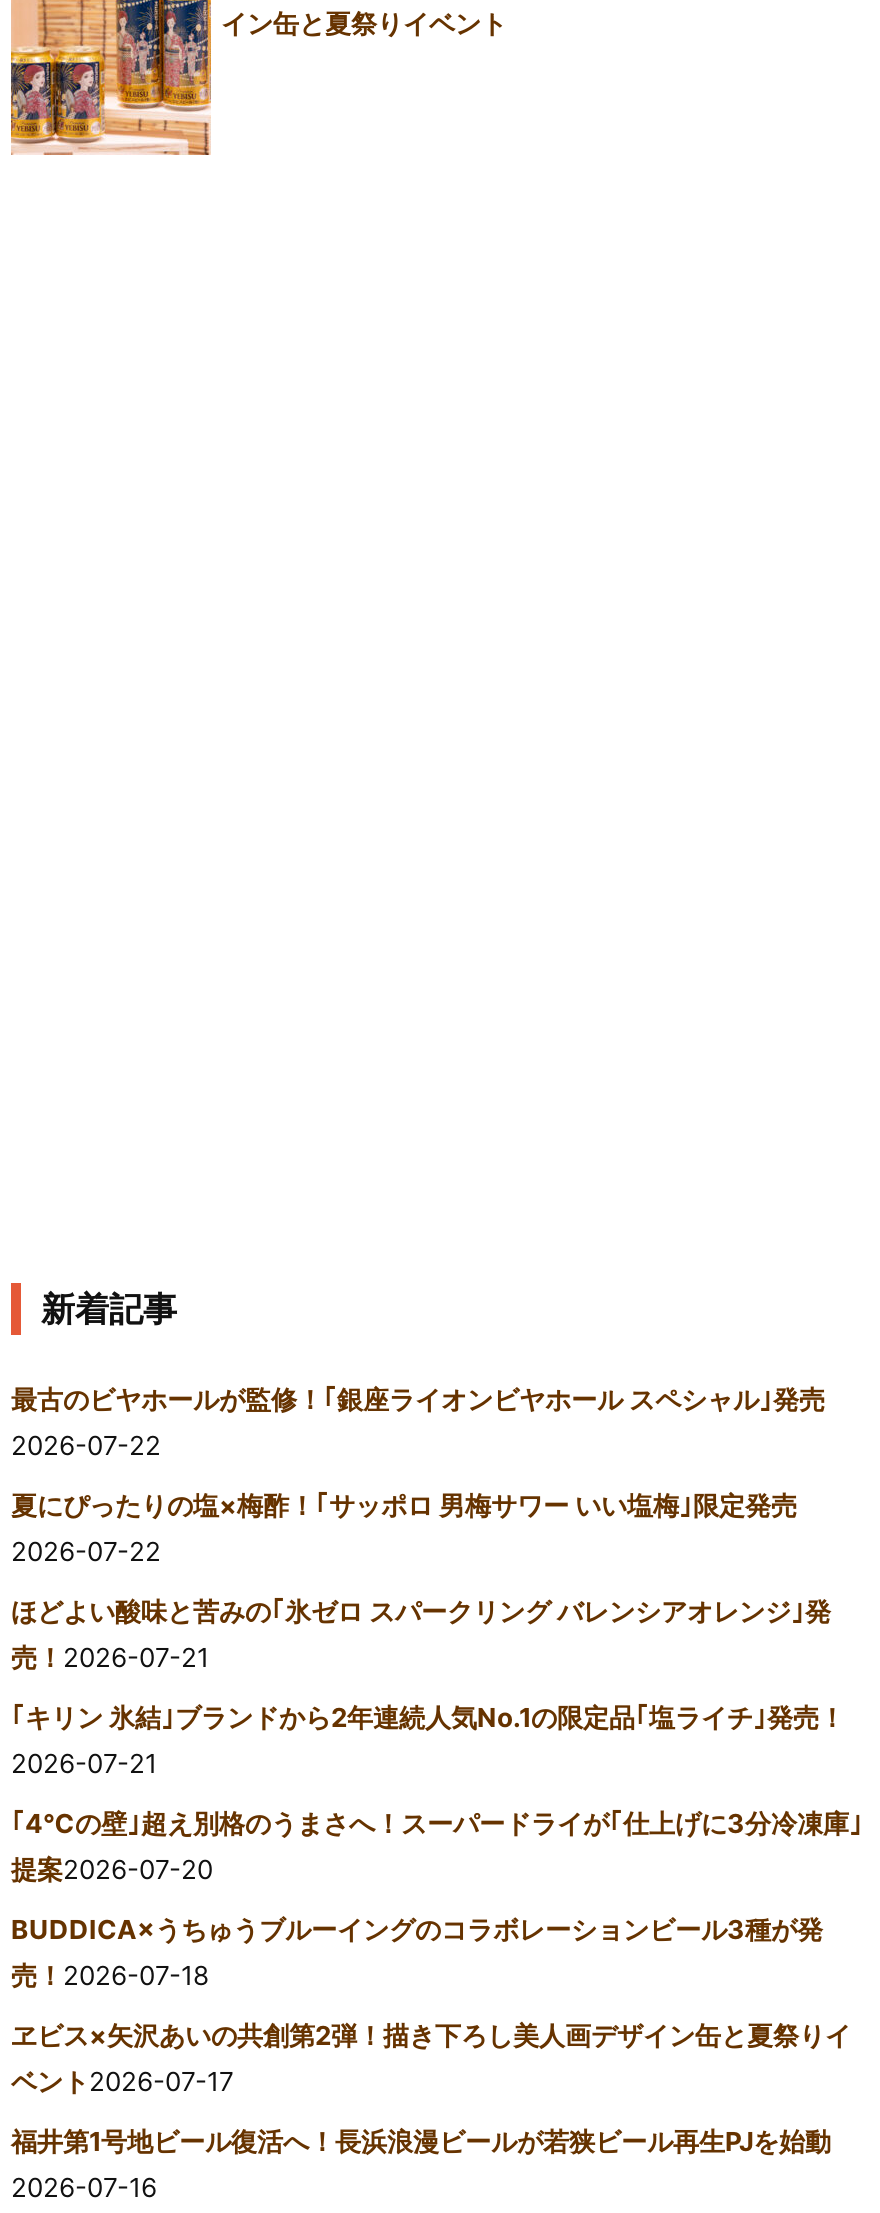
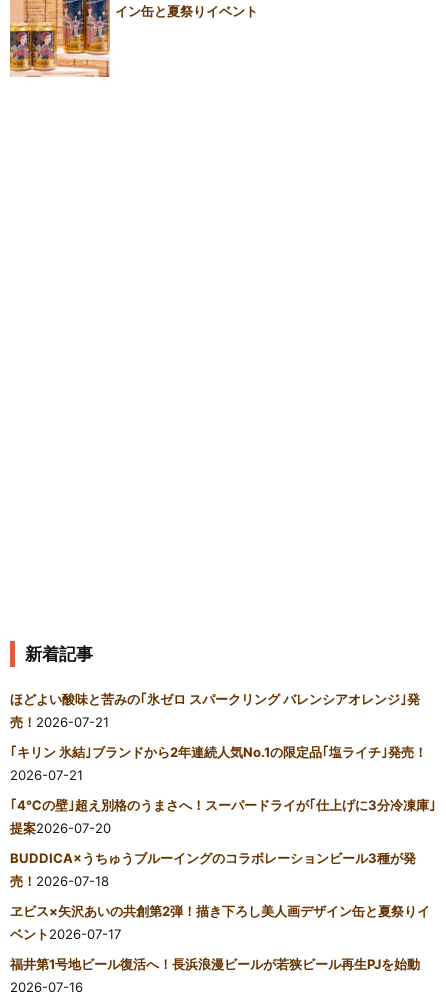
[11,1383,825,1567] 最古のビヤホールが監修！｢銀座ライオンビヤホール スペシャル｣発売 | 2026-07-22 | 夏にぴったりの塩×梅酢！｢サッポロ 男梅サワー いい塩梅｣限定発売 | 2026-07-22 -> none

